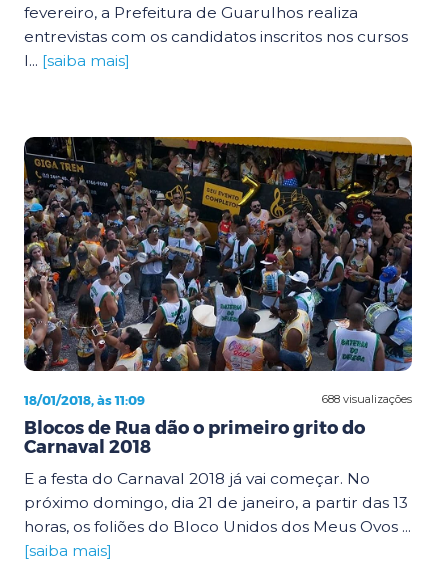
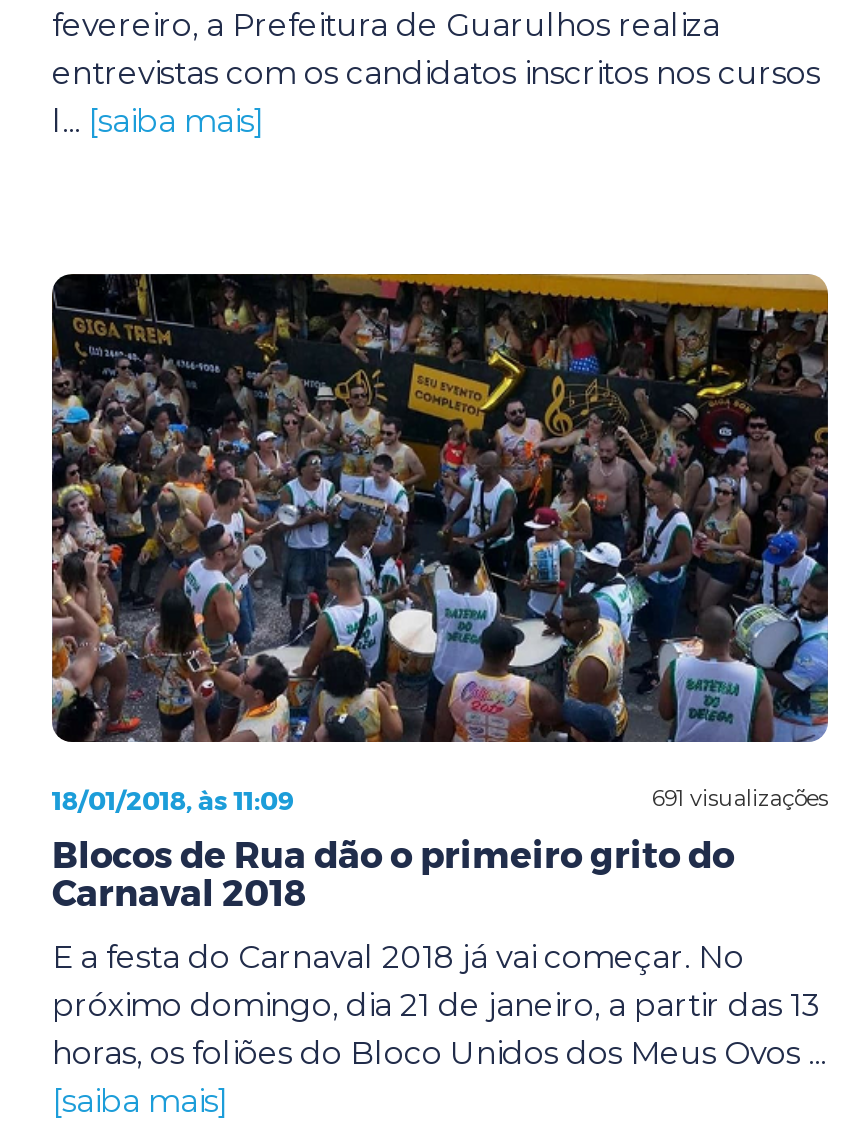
[322,392,412,406] 688 visualizações -> [652,784,828,812] 691 visualizações

